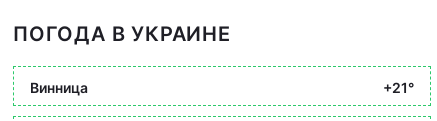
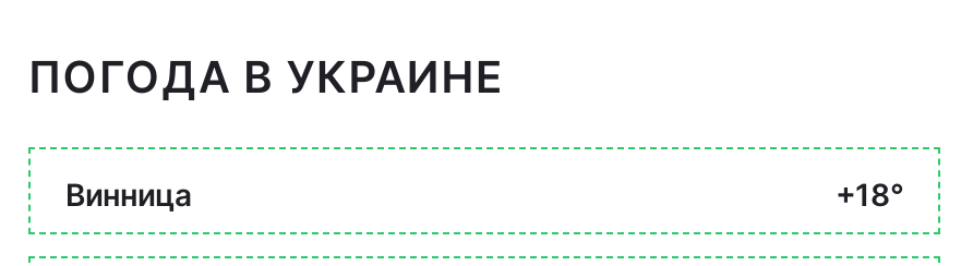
[383,78,414,95] +21° -> [836,174,903,211] +18°

